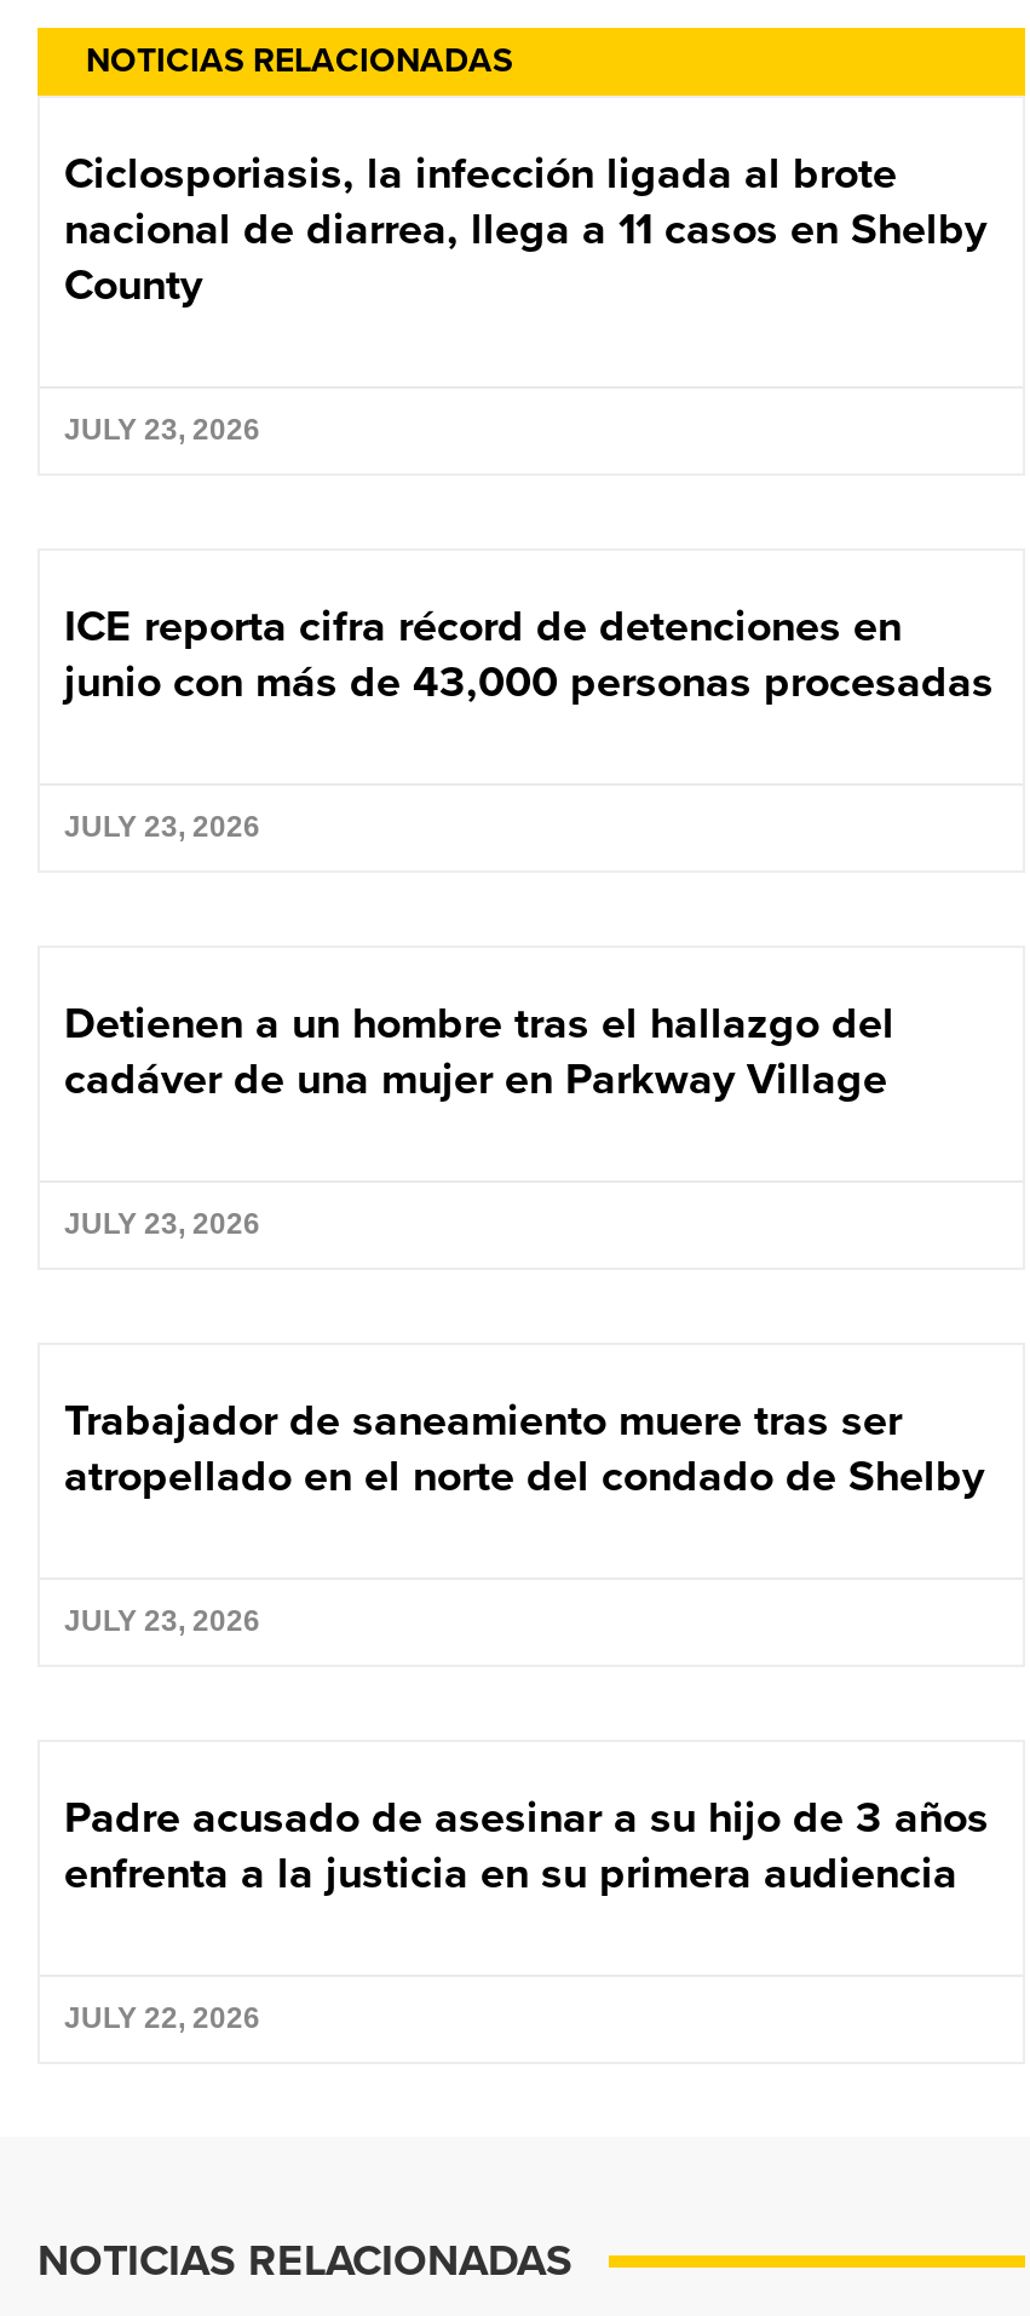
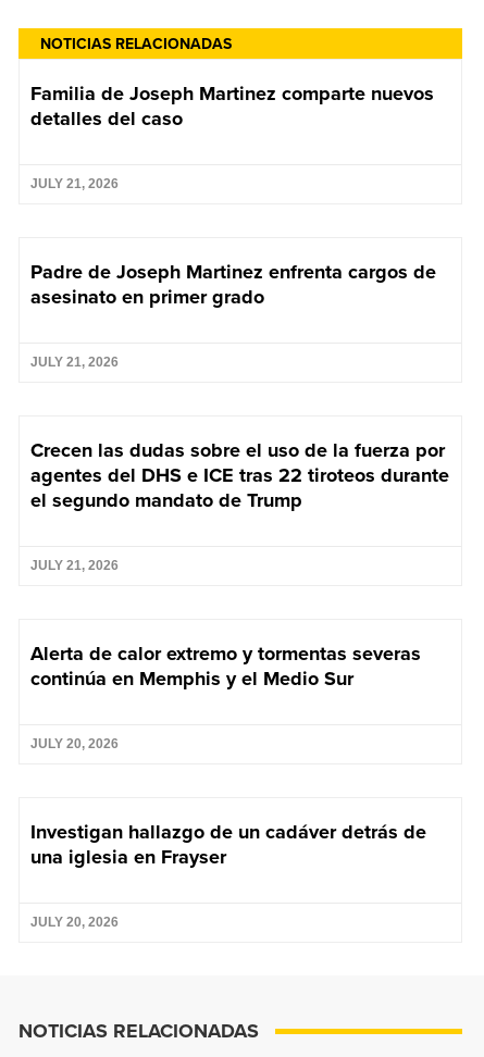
[64,143,986,317] Ciclosporiasis, la infección ligada al brote | nacional de diarrea, llega a 11 casos en Shelby | County -> [30,80,434,133] Familia de Joseph Martinez comparte nuevos | detalles del caso
[64,414,260,448] JULY 23, 2026 -> [30,177,119,192] JULY 21, 2026
[64,595,994,714] ICE reporta cifra récord de detenciones en | junio con más de 43,000 personas procesadas -> [30,258,436,311] Padre de Joseph Martinez enfrenta cargos de | asesinato en primer grado
[64,811,260,845] JULY 23, 2026 -> [30,355,119,370] JULY 21, 2026
[64,993,894,1111] Detienen a un hombre tras el hallazgo del | cadáver de una mujer en Parkway Village -> [30,437,449,515] Crecen las dudas sobre el uso de la fuerza por | agentes del DHS e ICE tras 22 tiroteos durante | el segundo mandato de Trump
[64,1208,260,1242] JULY 23, 2026 -> [30,558,119,574] JULY 21, 2026
[64,1390,984,1508] Trabajador de saneamiento muere tras ser | atropellado en el norte del condado de Shelby -> [30,640,421,693] Alerta de calor extremo y tormentas severas | continúa en Memphis y el Medio Sur
[64,1605,260,1639] JULY 23, 2026 -> [30,737,119,752] JULY 20, 2026
[64,1787,989,1905] Padre acusado de asesinar a su hijo de 3 años | enfrenta a la justicia en su primera audiencia -> [30,818,426,871] Investigan hallazgo de un cadáver detrás de | una iglesia en Frayser
[64,2002,260,2036] JULY 22, 2026 -> [30,915,119,930] JULY 20, 2026

